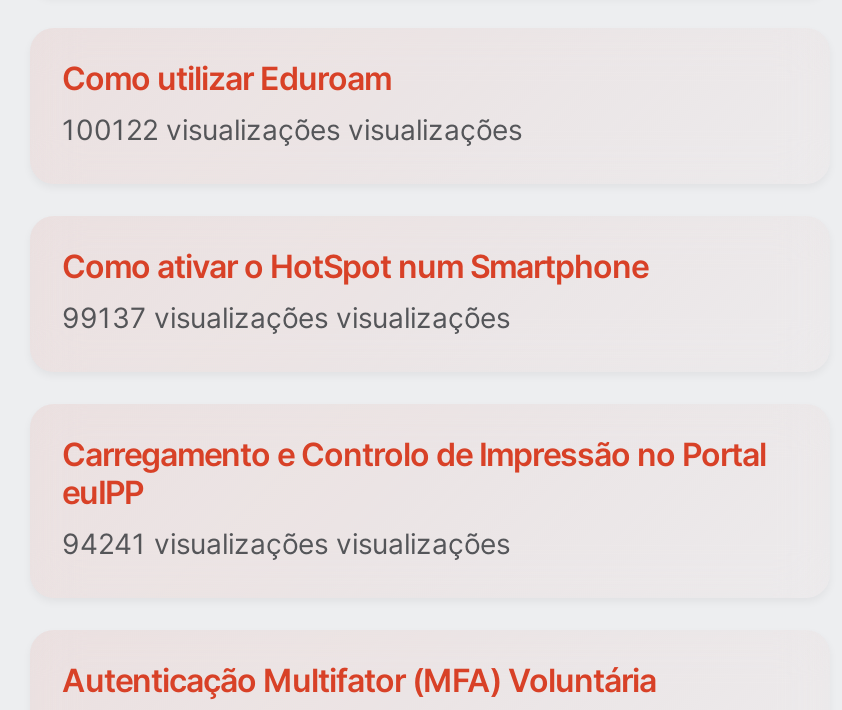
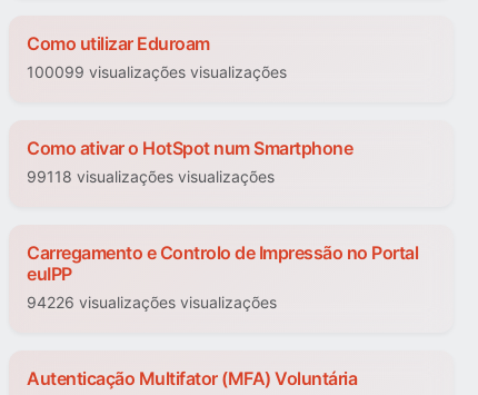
[62,113,522,147] 100122 visualizações visualizações -> [27,63,287,82] 100099 visualizações visualizações
[62,301,510,335] 99137 visualizações visualizações -> [27,167,275,186] 99118 visualizações visualizações
[62,527,510,561] 94241 visualizações visualizações -> [27,293,277,312] 94226 visualizações visualizações

